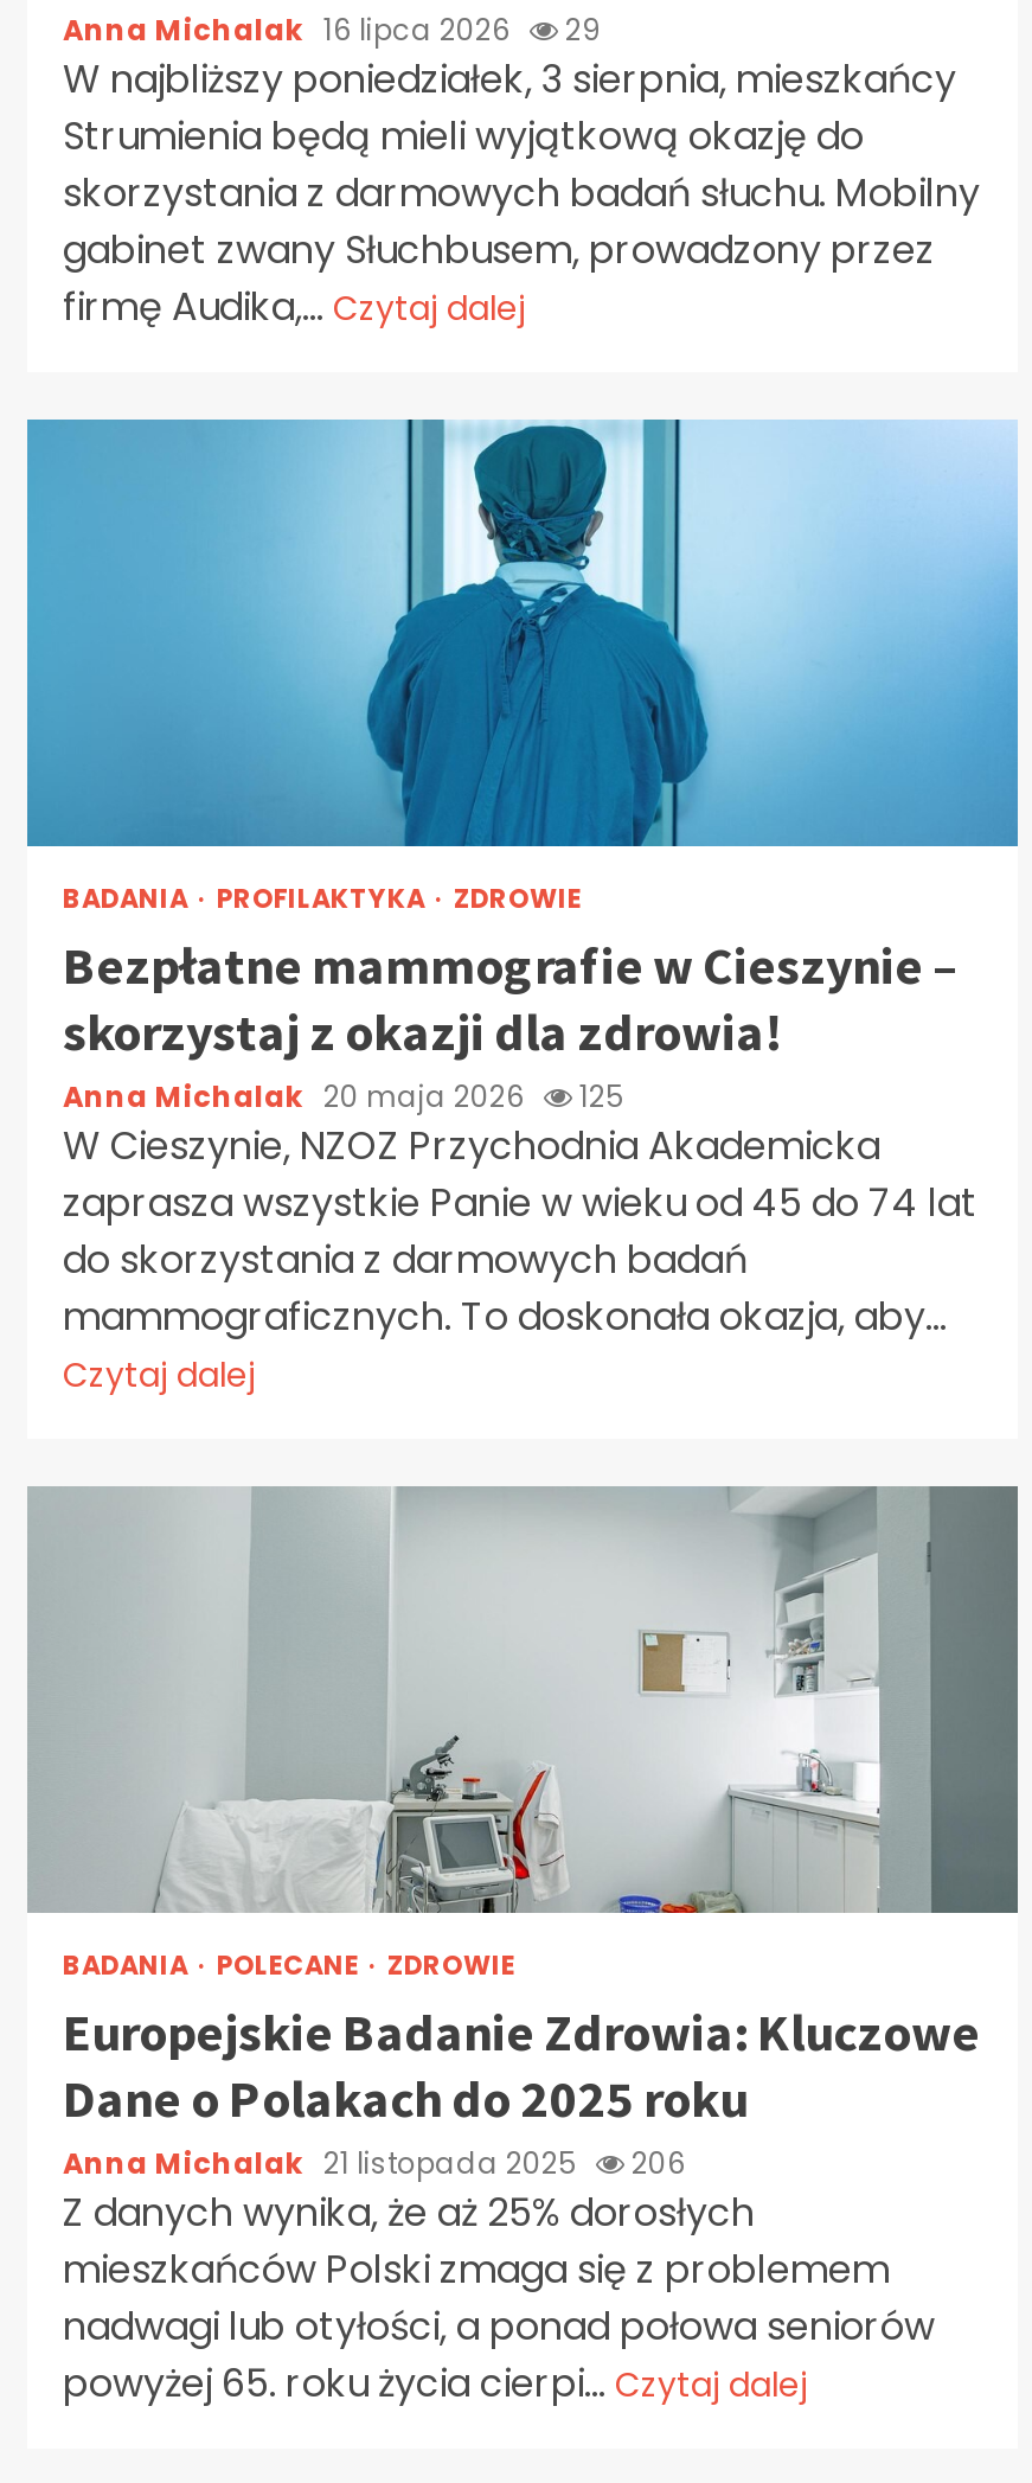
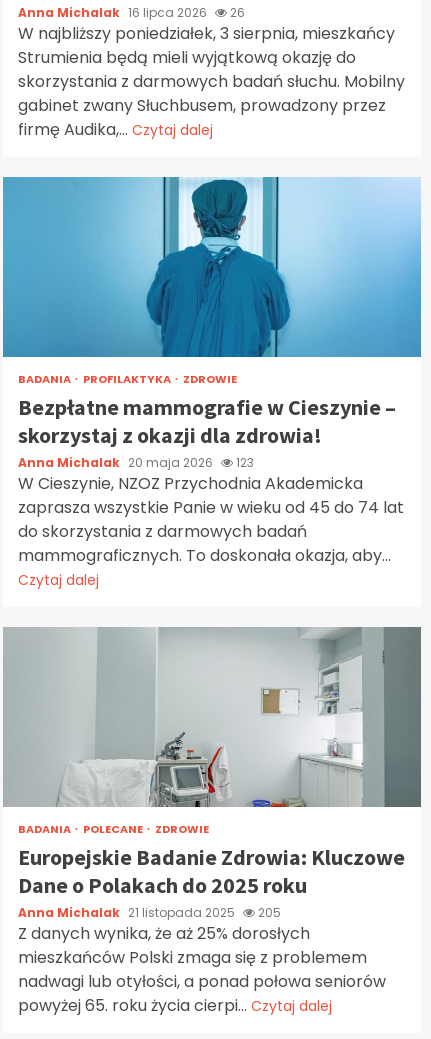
[63,9,601,50] Anna Michalak 16 lipca 2026 29 -> [18,4,245,21] Anna Michalak 16 lipca 2026 26
[63,1076,624,1116] Anna Michalak 20 maja 2026 125 -> [18,454,254,471] Anna Michalak 20 maja 2026 123
[63,2143,686,2183] Anna Michalak 21 listopada 2025 206 -> [18,904,281,921] Anna Michalak 21 listopada 2025 205

